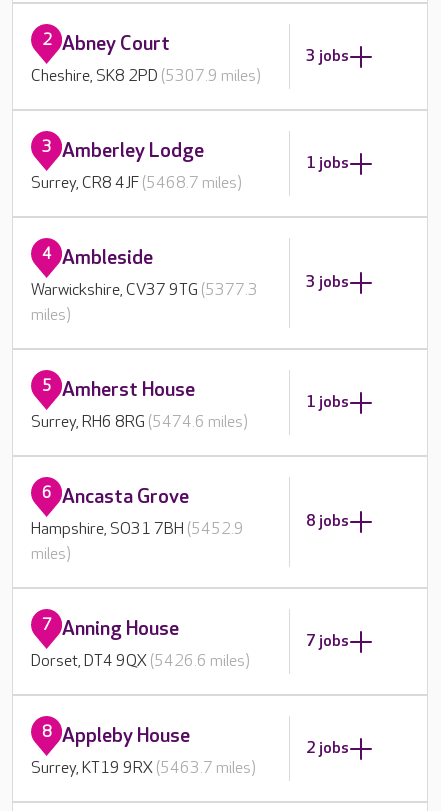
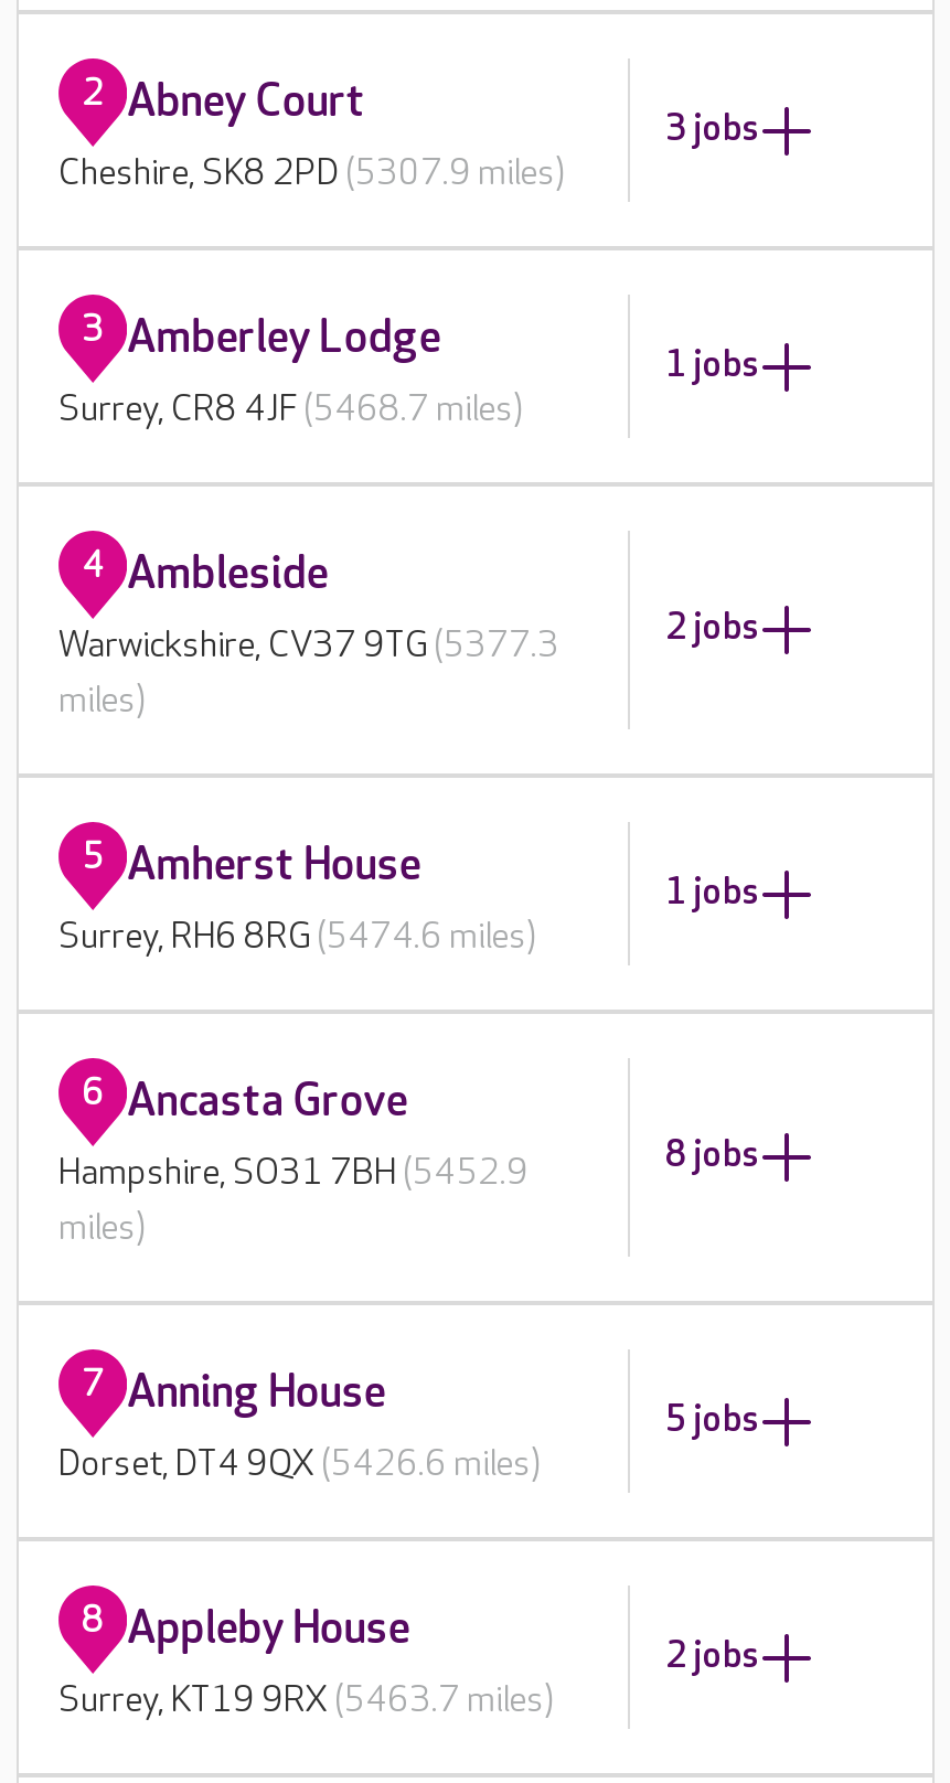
[306,273,349,292] 3 jobs -> [665,608,760,650] 2 jobs
[306,631,349,650] 7 jobs -> [665,1399,760,1441] 5 jobs

